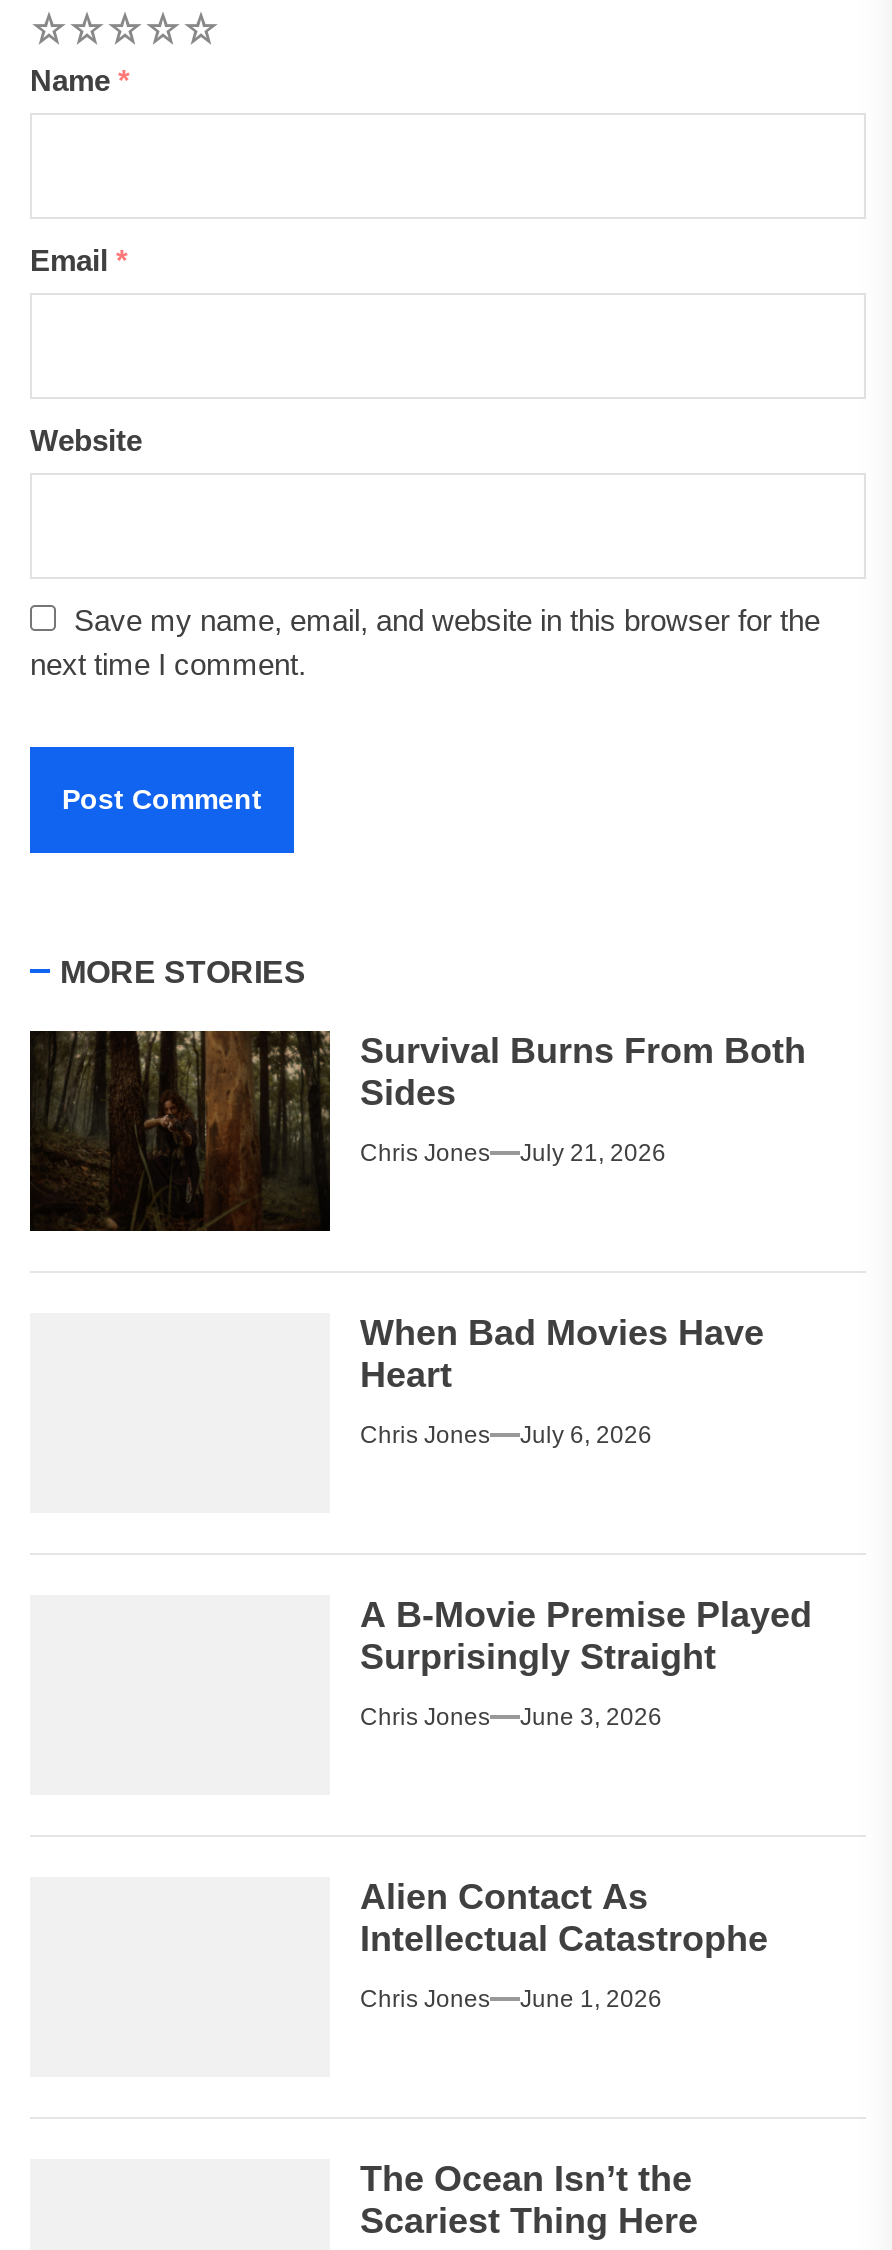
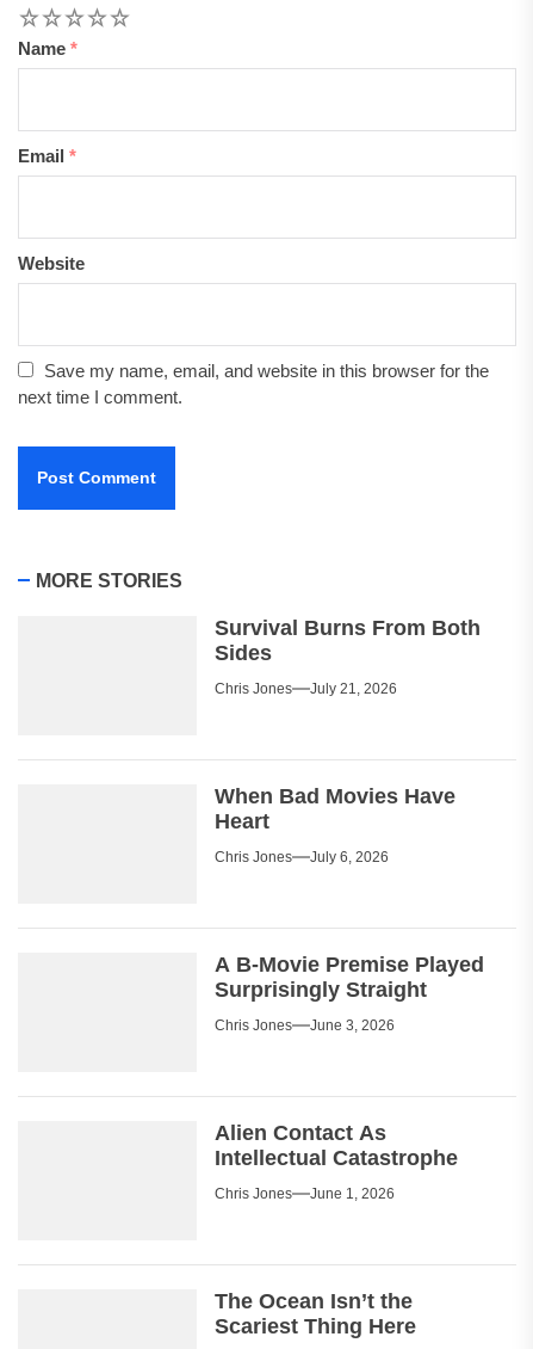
[28,1029,332,1233] [image] -> none

